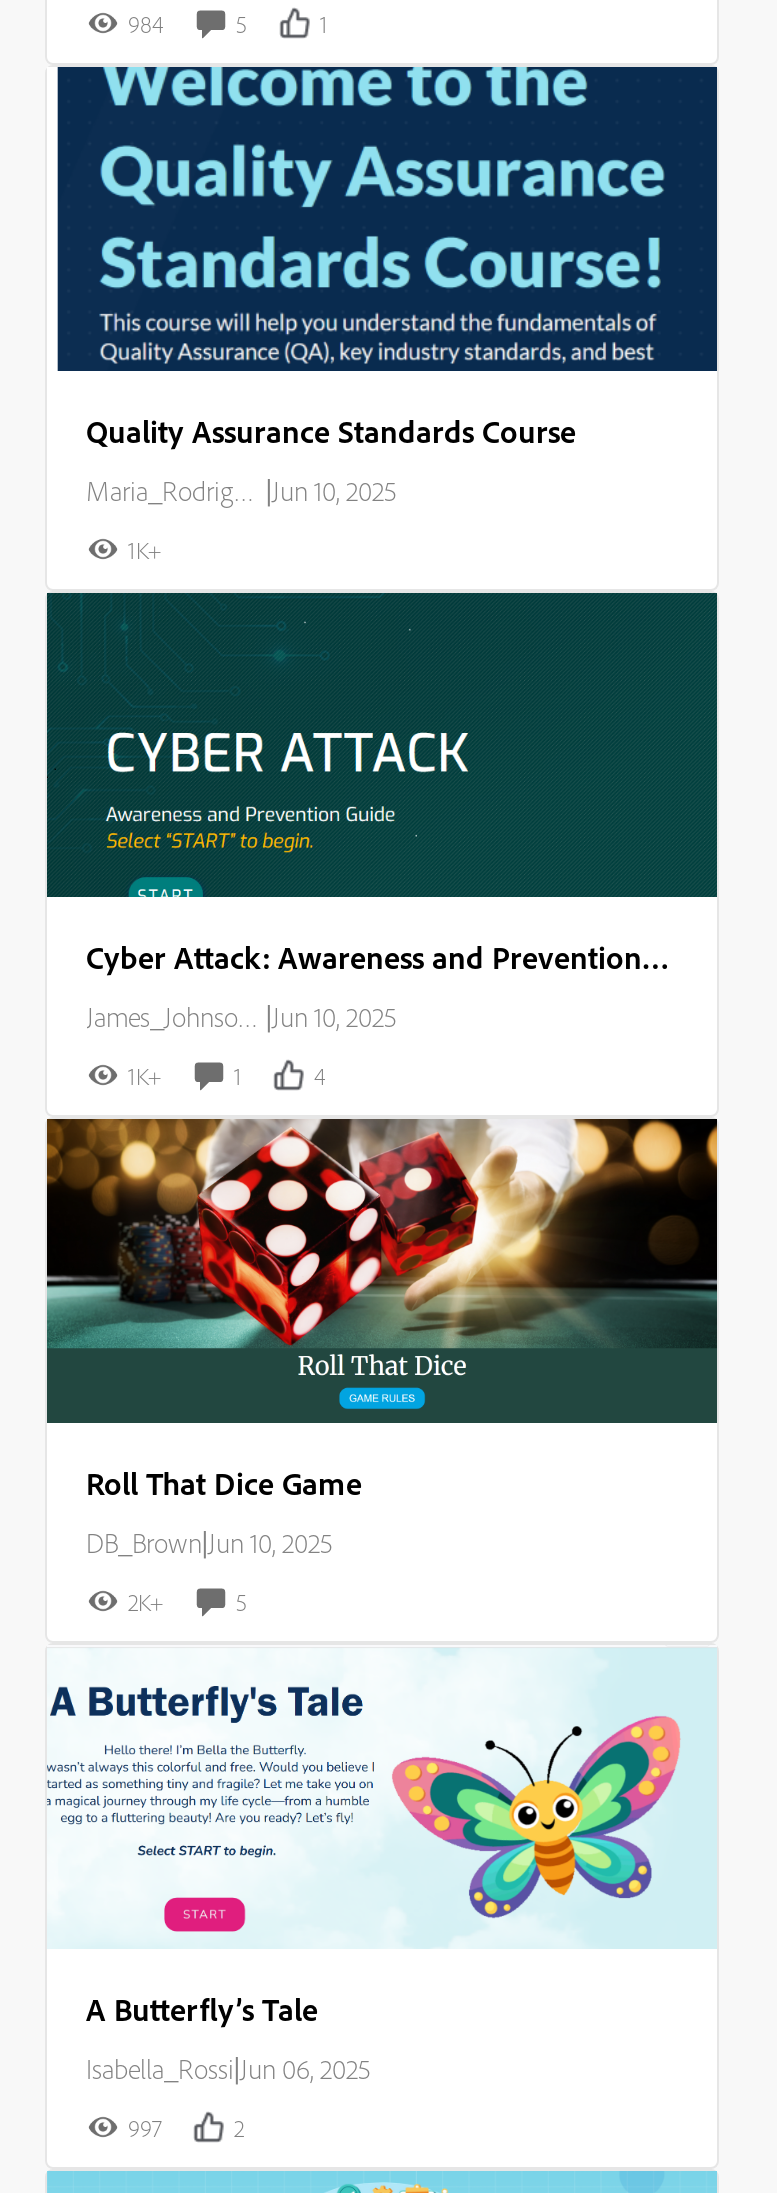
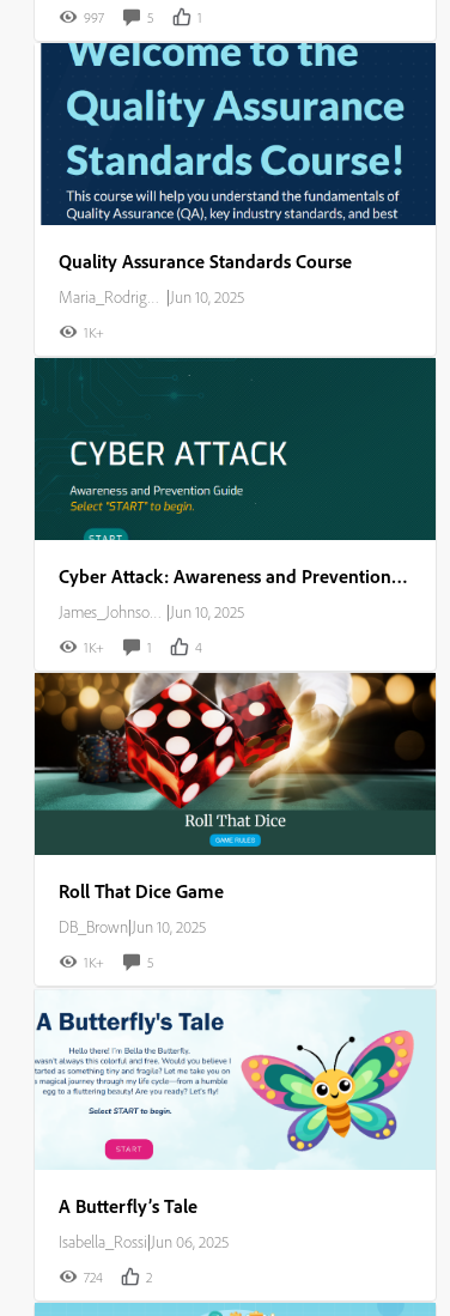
[128,9,164,39] 984 -> [83,8,104,26] 997
[128,1587,164,1617] 2K+ -> [83,953,104,971] 1K+
[128,2113,162,2143] 997 -> [83,1268,102,1286] 724

